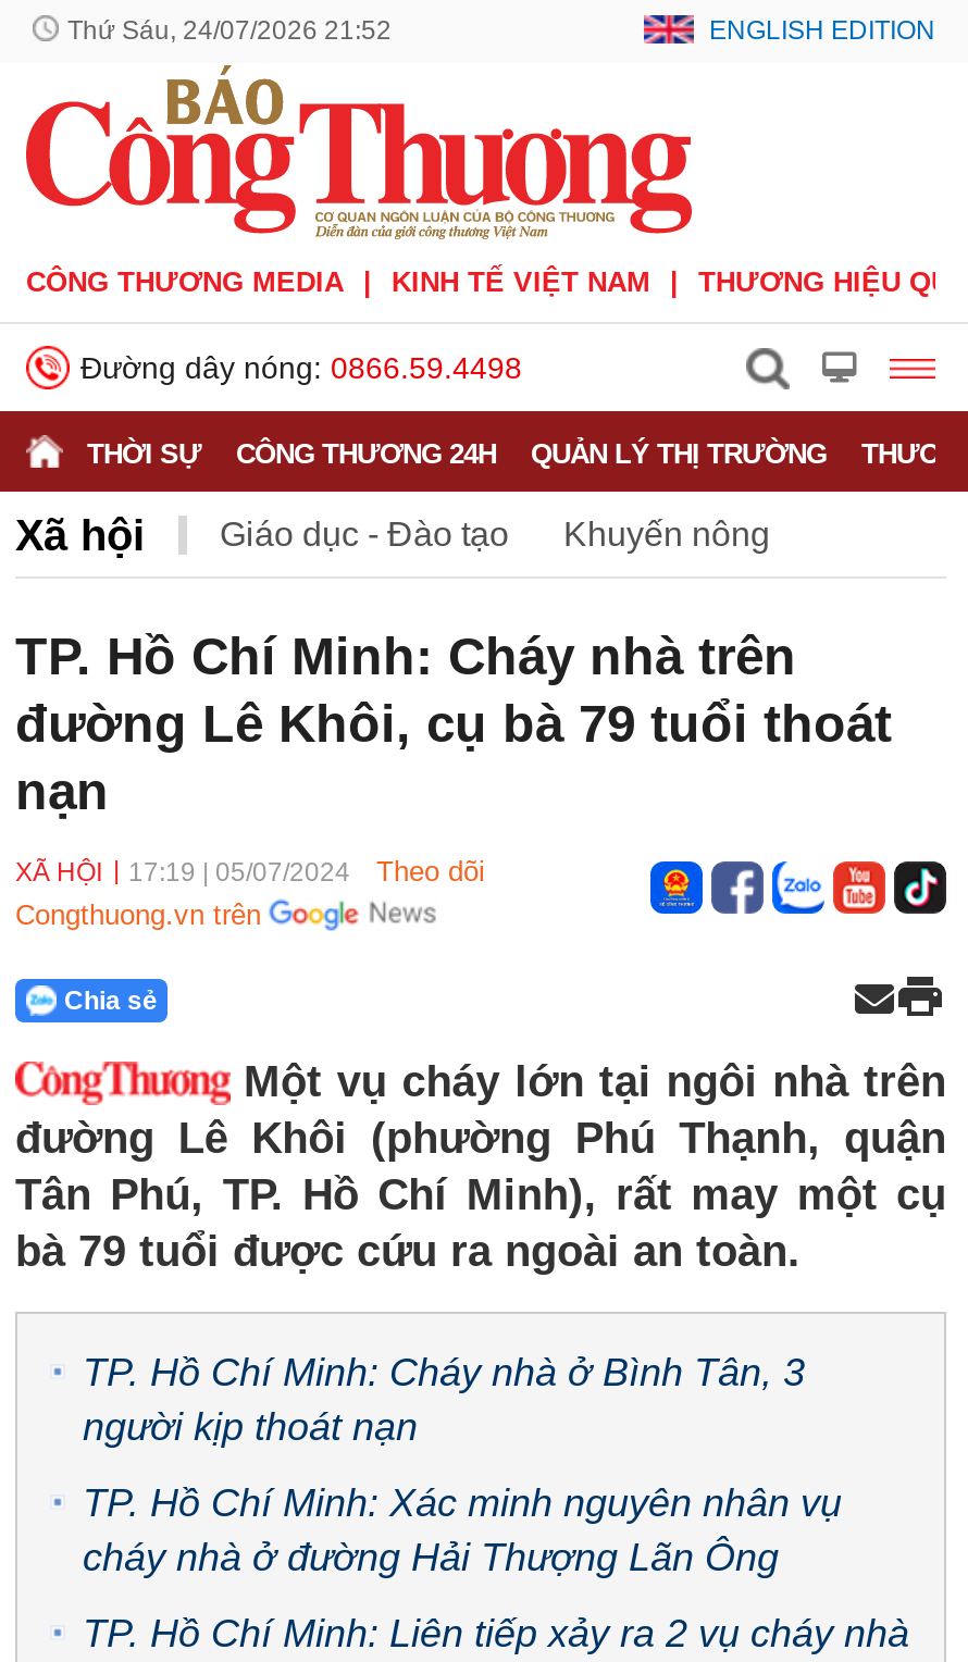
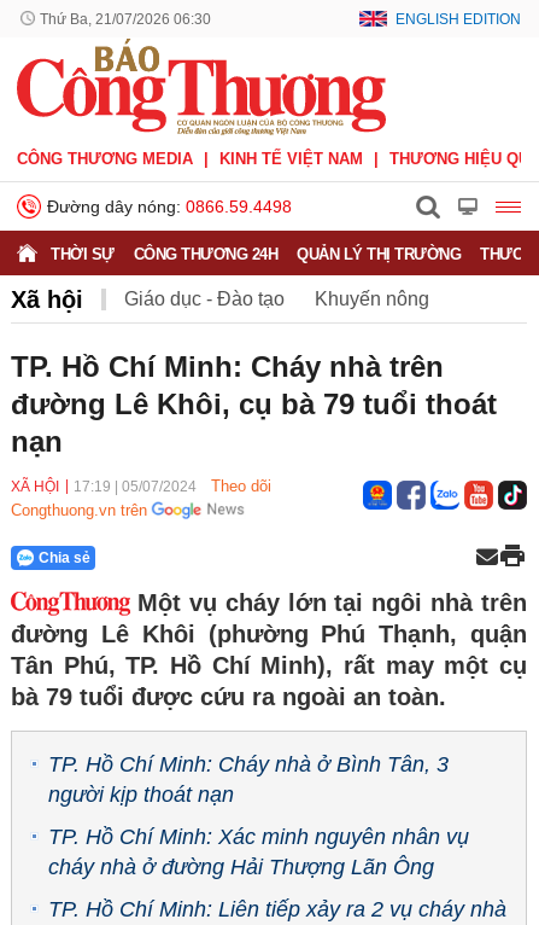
[67,15,392,46] Thứ Sáu, 24/07/2026 21:52 -> [40,11,211,28] Thứ Ba, 21/07/2026 06:30

